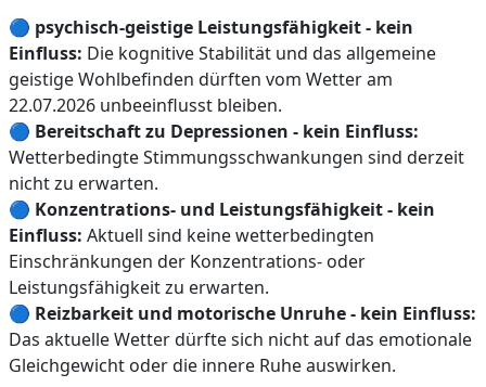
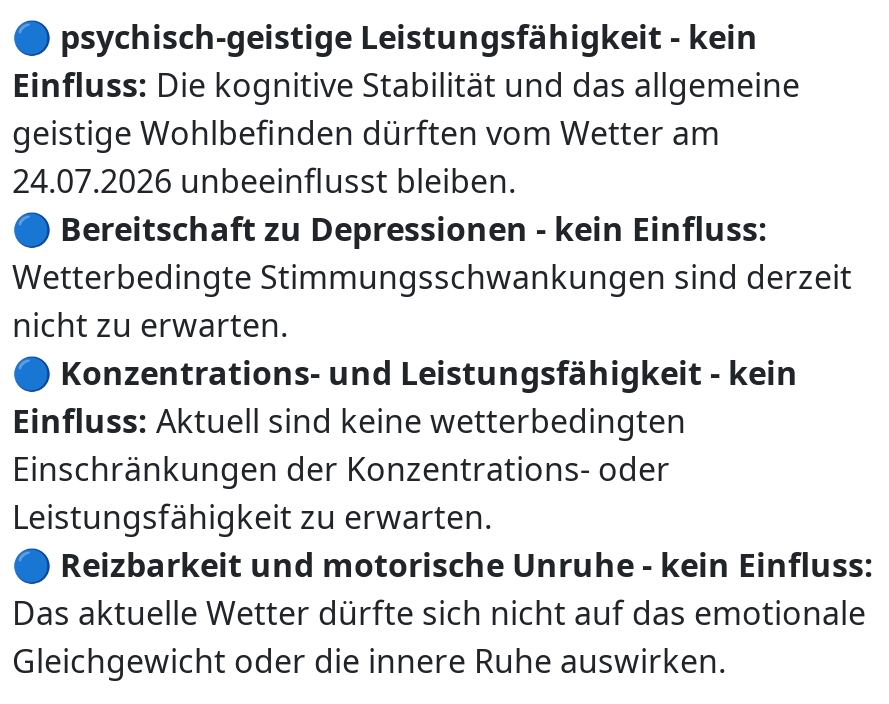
[9,93,282,117] 22.07.2026 unbeeinflusst bleiben. -> [12,159,516,203] 24.07.2026 unbeeinflusst bleiben.

